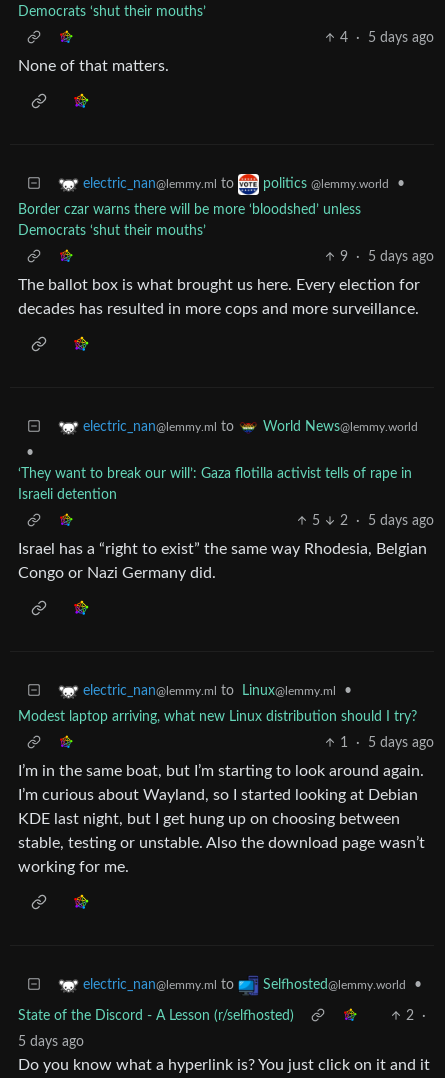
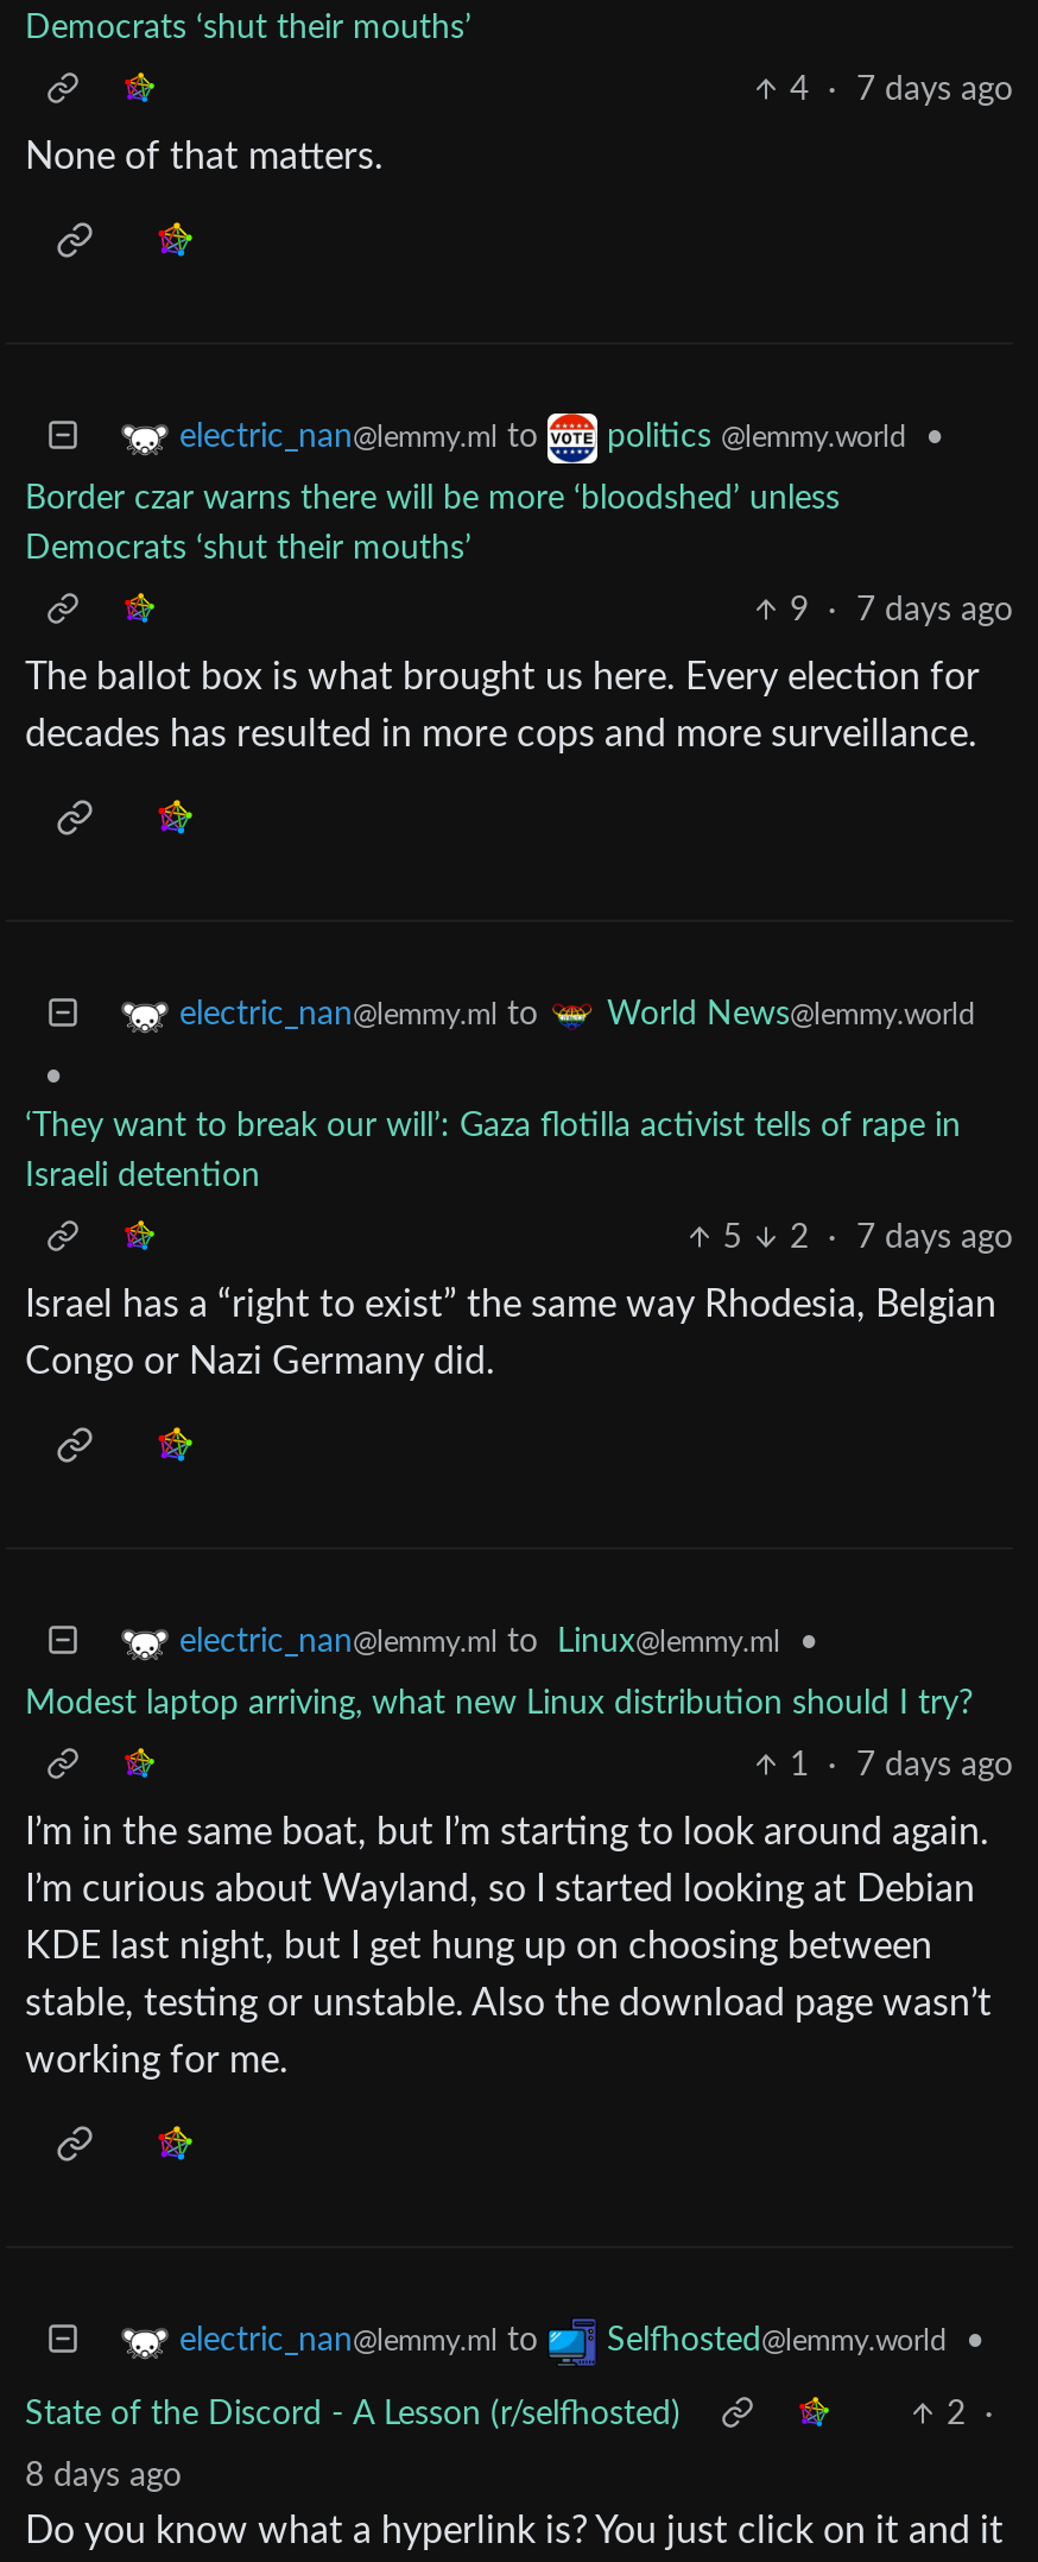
[340,31,434,45] 4 · 5 days ago -> [790,73,1013,107] 4 · 7 days ago
[340,250,434,264] 9 · 5 days ago -> [790,594,1013,627] 9 · 7 days ago
[312,514,434,528] 5 2 · 5 days ago -> [723,1221,1013,1255] 5 2 · 7 days ago
[340,736,434,750] 1 · 5 days ago -> [790,1749,1013,1782] 1 · 7 days ago
[18,1035,84,1049] 5 days ago -> [25,2460,182,2493] 8 days ago

